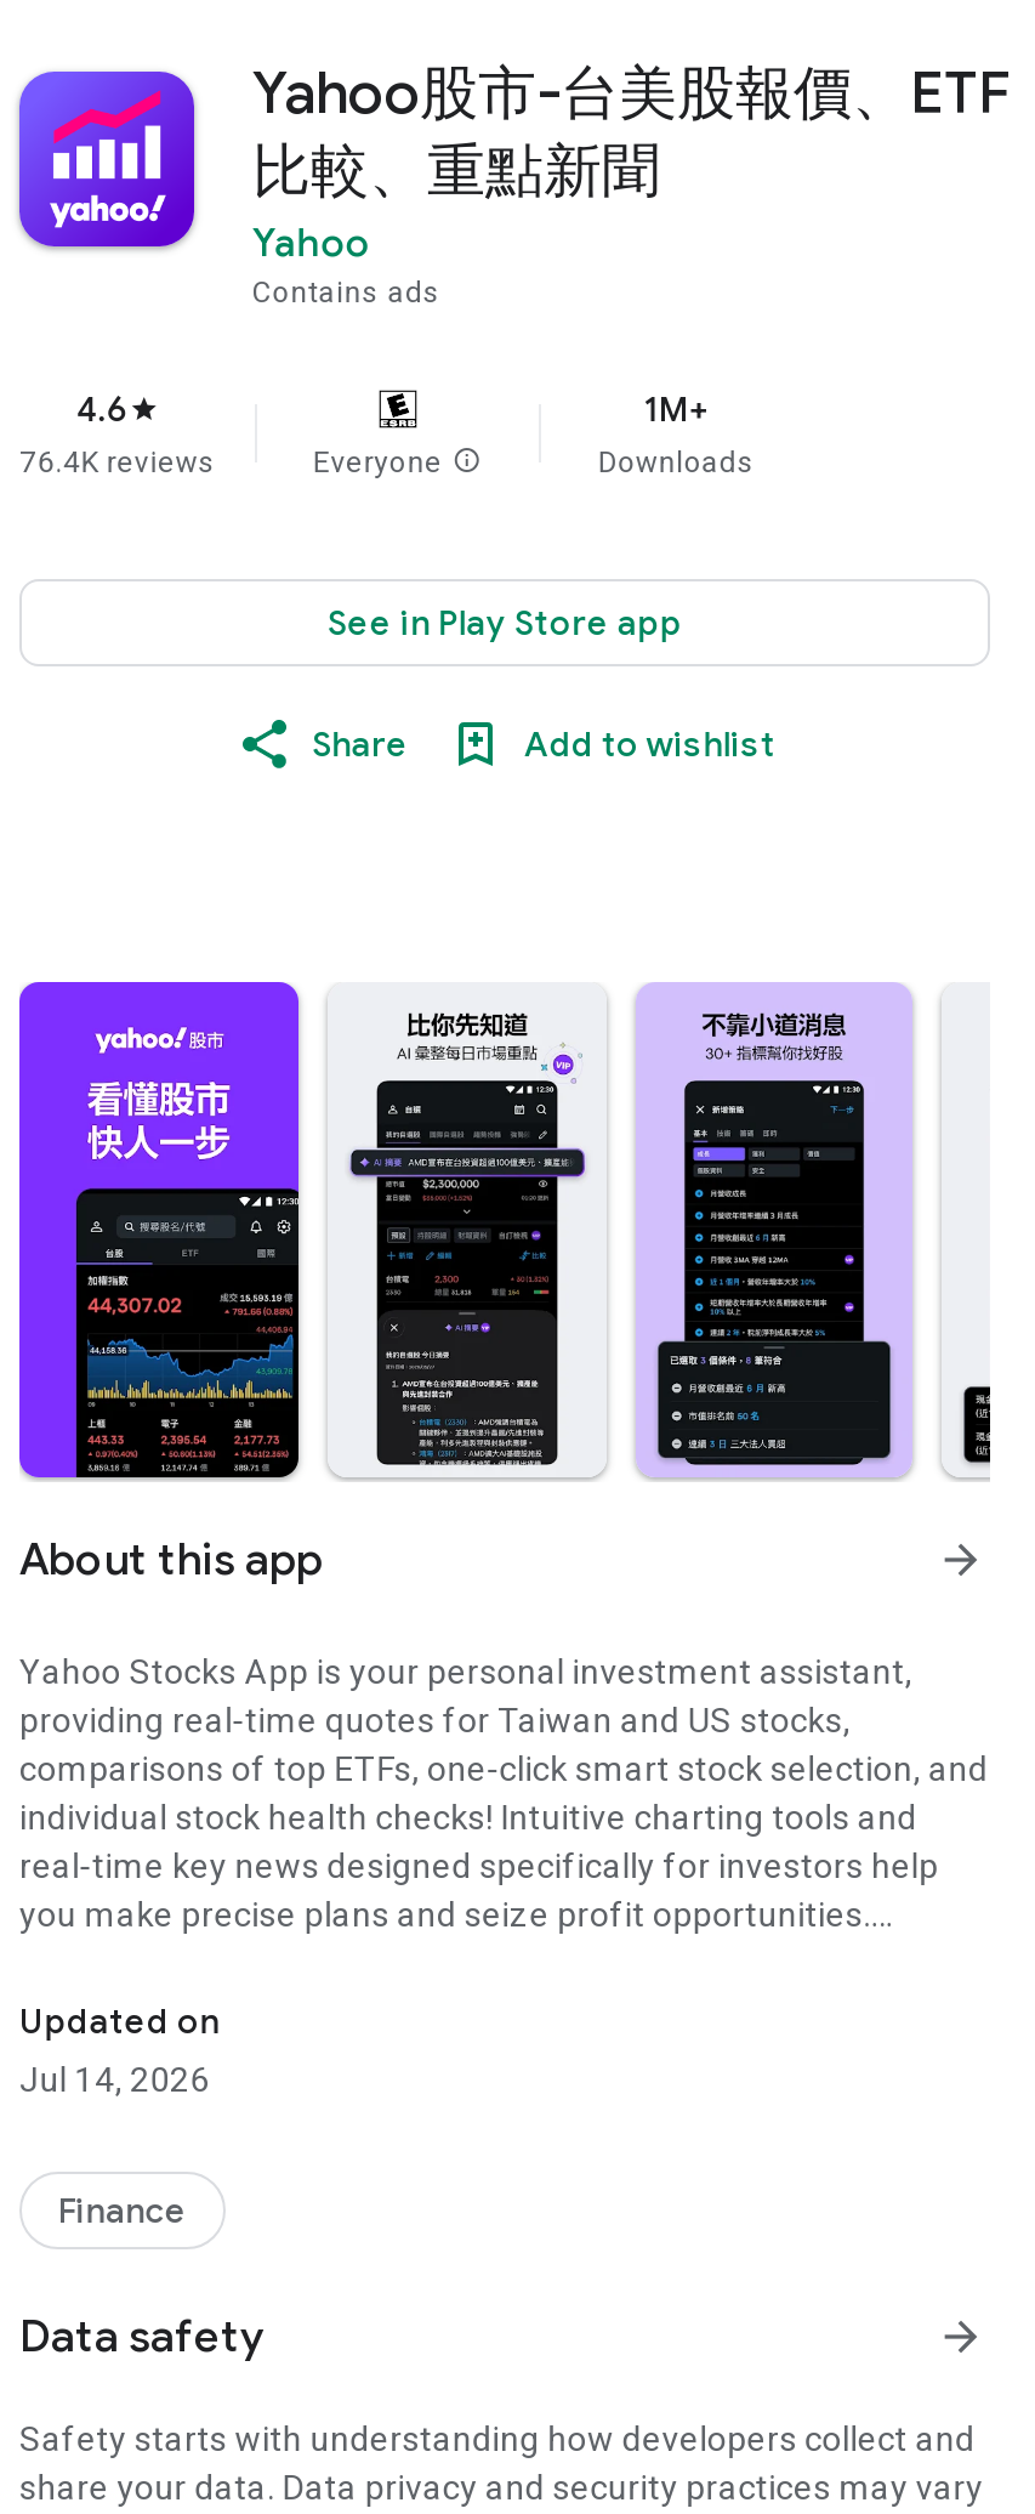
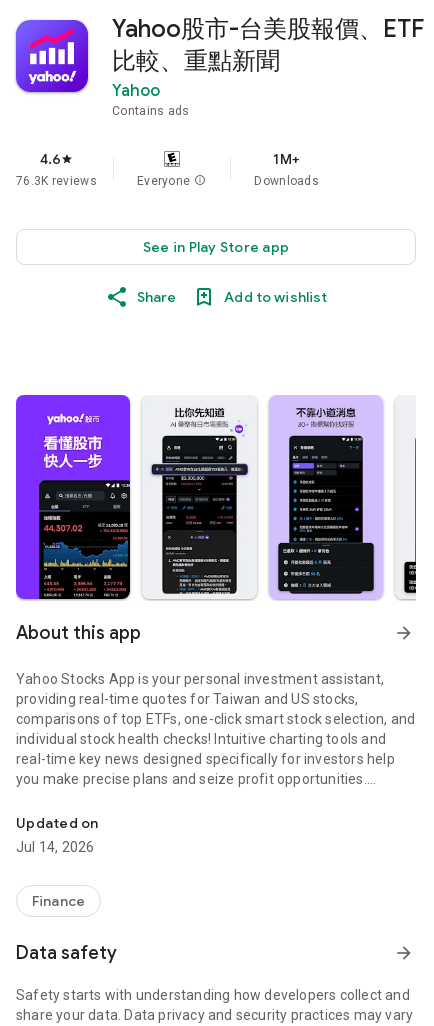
[19,446,216,479] 76.4K reviews -> [16,174,97,188] 76.3K reviews

